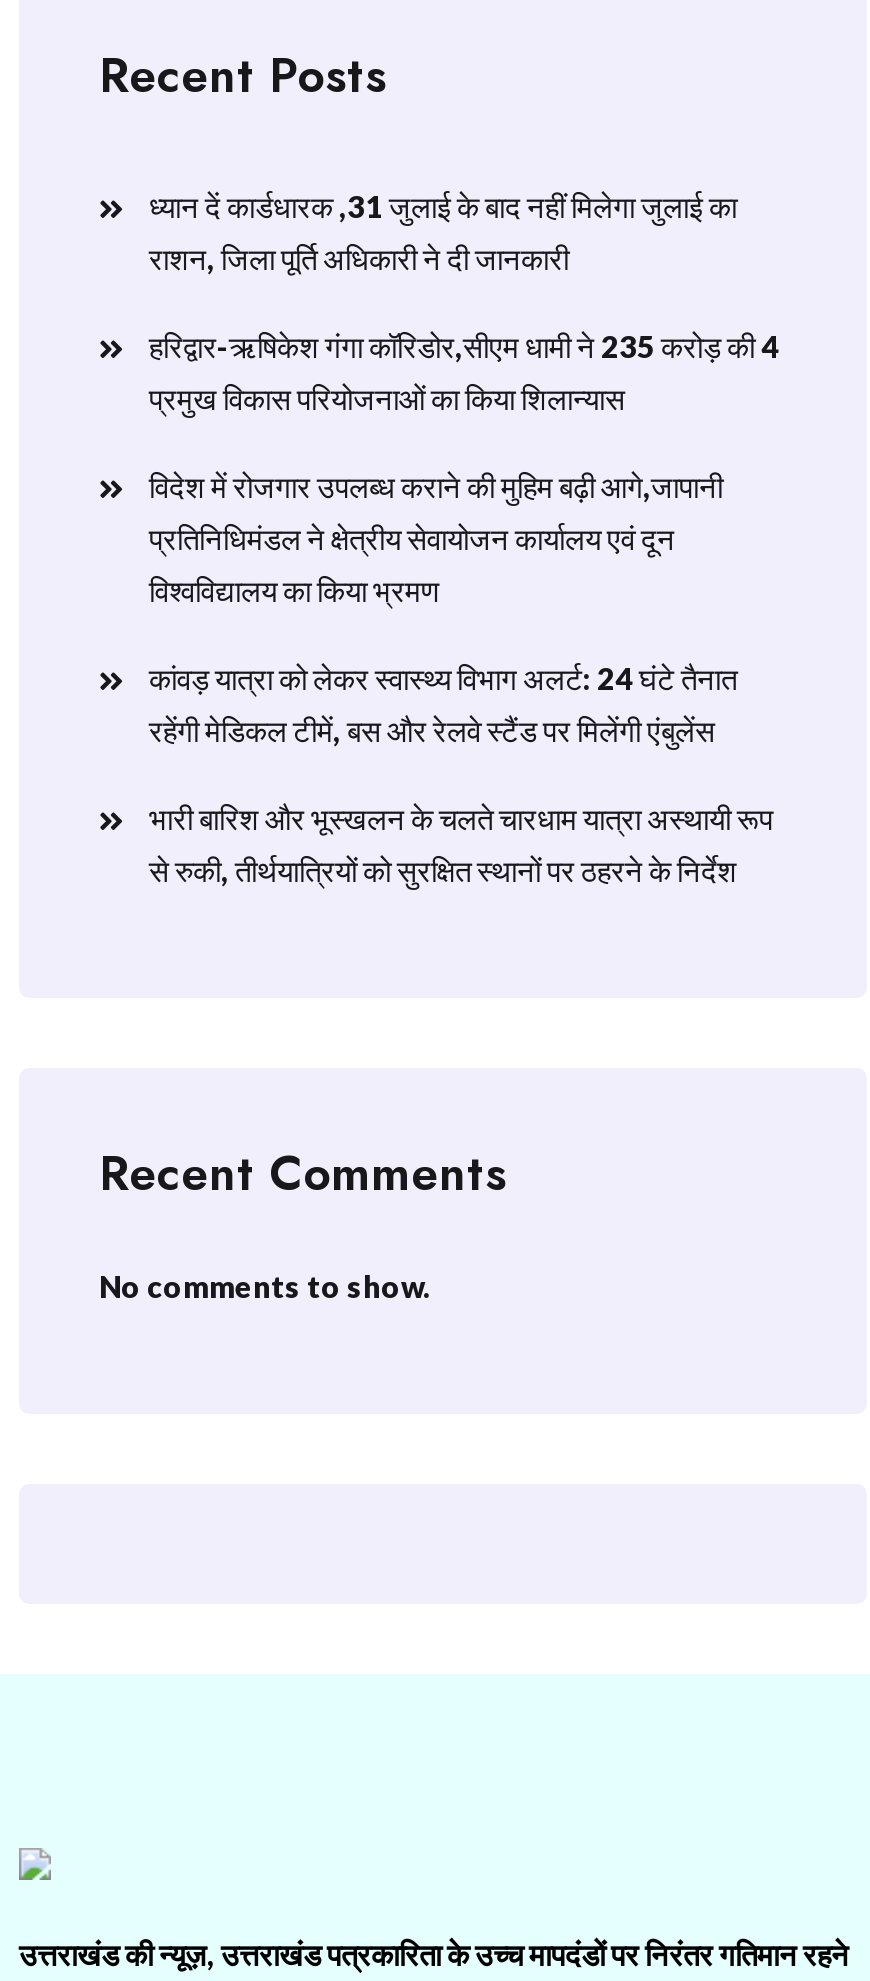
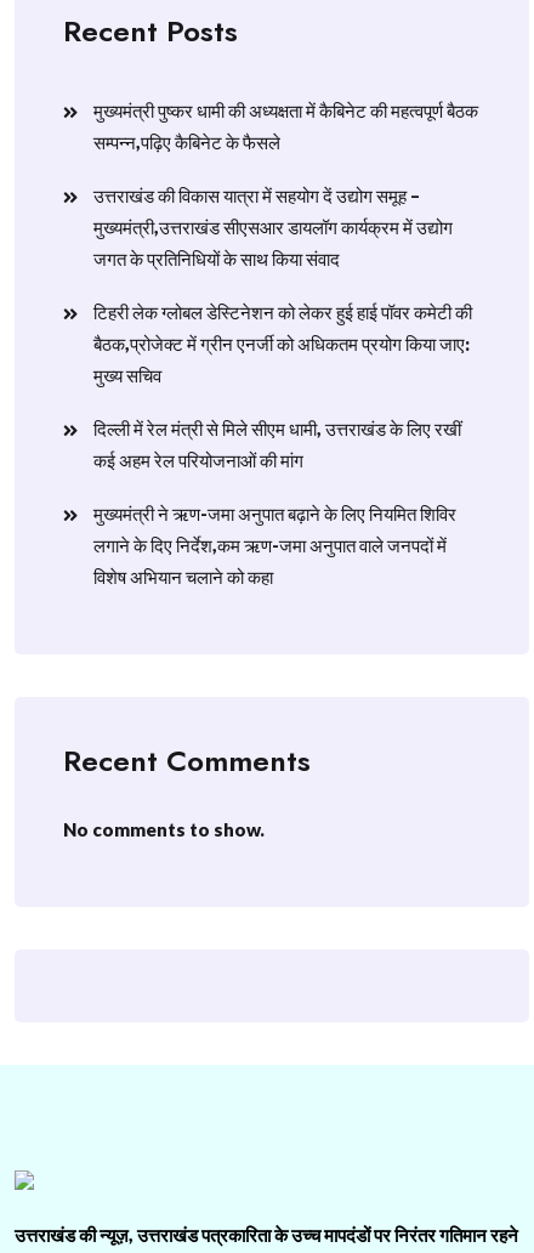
[149,188,737,276] ध्यान दें कार्डधारक ,31 जुलाई के बाद नहीं मिलेगा जुलाई का | राशन, जिला पूर्ति अधिकारी ने दी जानकारी -> [93,100,478,153] मुख्यमंत्री पुष्कर धामी की अध्यक्षता में कैबिनेट की महत्वपूर्ण बैठक | सम्पन्न,पढ़िए कैबिनेट के फैसले
[149,328,779,416] हरिद्वार-ऋषिकेश गंगा कॉरिडोर,सीएम धामी ने 235 करोड़ की 4 | प्रमुख विकास परियोजनाओं का किया शिलान्यास -> [93,185,453,270] उत्तराखंड की विकास यात्रा में सहयोग दें उद्योग समूह – | मुख्यमंत्री,उत्तराखंड सीएसआर डायलॉग कार्यक्रम में उद्योग | जगत के प्रतिनिधियों के साथ किया संवाद
[149,468,723,608] विदेश में रोजगार उपलब्ध कराने की मुहिम बढ़ी आगे,जापानी | प्रतिनिधिमंडल ने क्षेत्रीय सेवायोजन कार्यालय एवं दून | विश्वविद्यालय का किया भ्रमण -> [93,301,472,386] टिहरी लेक ग्लोबल डेस्टिनेशन को लेकर हुई हाई पॉवर कमेटी की | बैठक,प्रोजेक्ट में ग्रीन एनर्जी को अधिकतम प्रयोग किया जाए: | मुख्य सचिव
[149,660,737,748] कांवड़ यात्रा को लेकर स्वास्थ्य विभाग अलर्ट: 24 घंटे तैनात | रहेंगी मेडिकल टीमें, बस और रेलवे स्टैंड पर मिलेंगी एंबुलेंस -> [93,418,461,471] दिल्ली में रेल मंत्री से मिले सीएम धामी, उत्तराखंड के लिए रखीं | कई अहम रेल परियोजनाओं की मांग
[149,800,773,888] भारी बारिश और भूस्खलन के चलते चारधाम यात्रा अस्थायी रूप | से रुकी, तीर्थयात्रियों को सुरक्षित स्थानों पर ठहरने के निर्देश -> [93,503,456,588] मुख्यमंत्री ने ऋण-जमा अनुपात बढ़ाने के लिए नियमित शिविर | लगाने के दिए निर्देश,कम ऋण-जमा अनुपात वाले जनपदों में | विशेष अभियान चलाने को कहा

